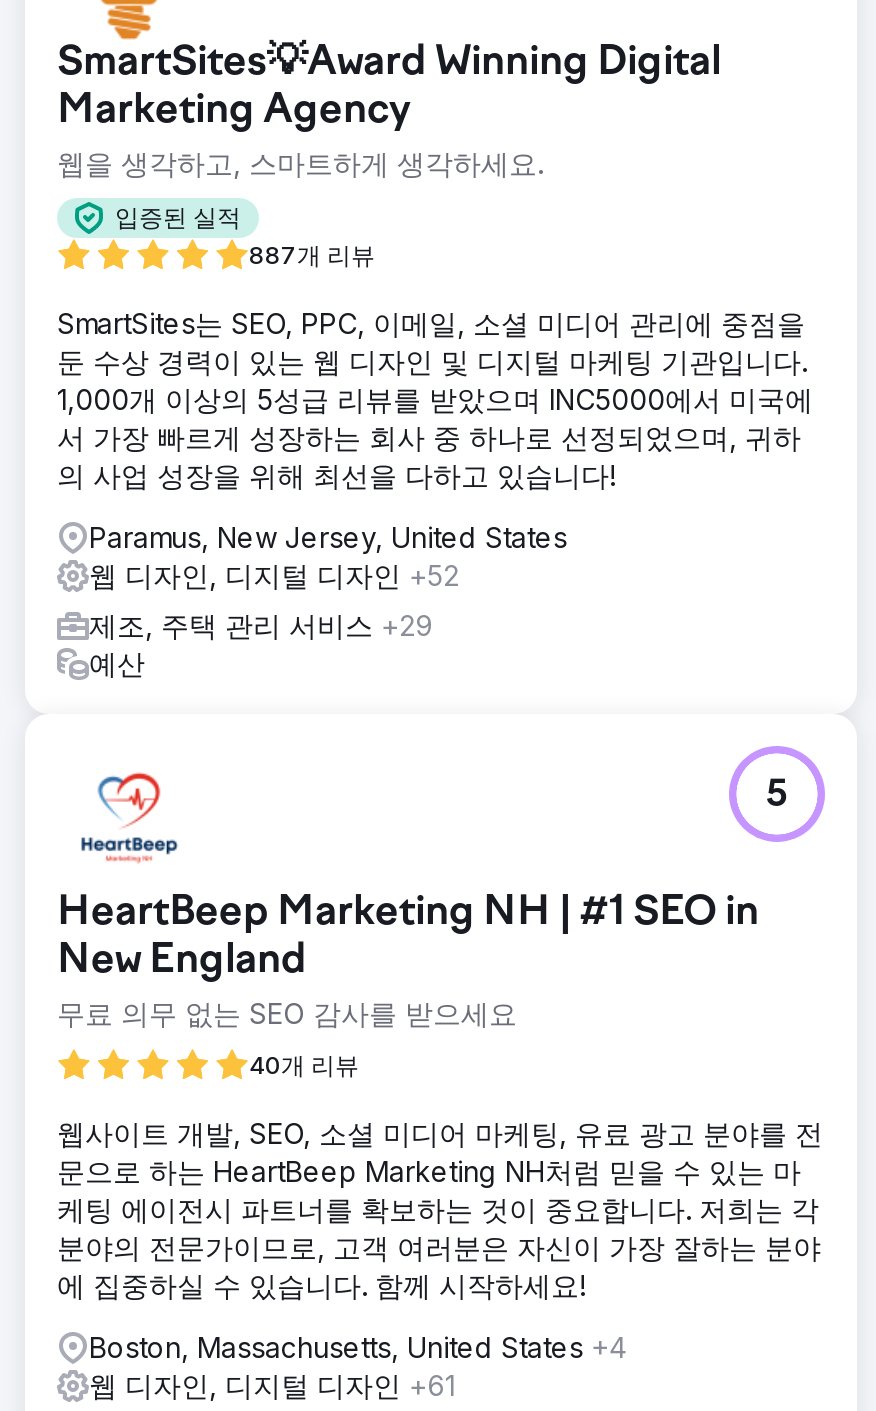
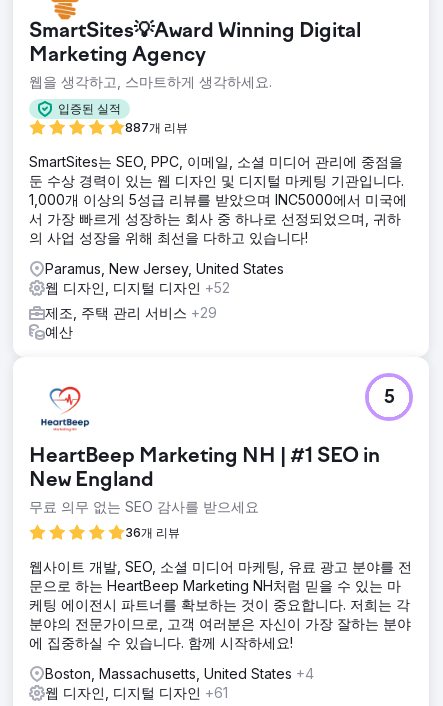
[249,1049,359,1079] 40개 리뷰 -> [125,525,180,540] 36개 리뷰

